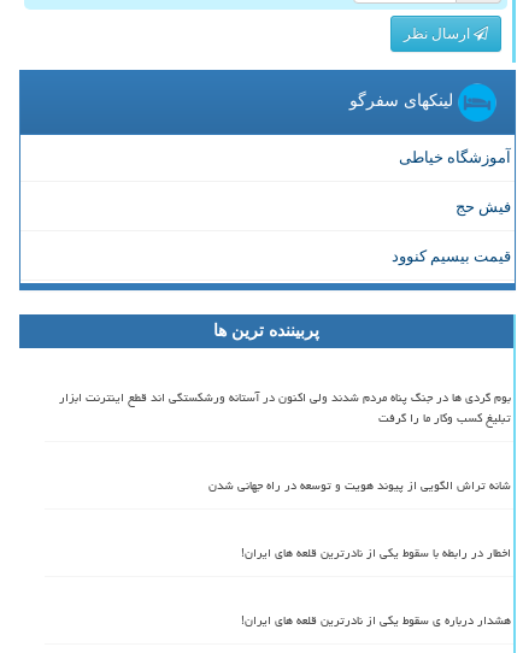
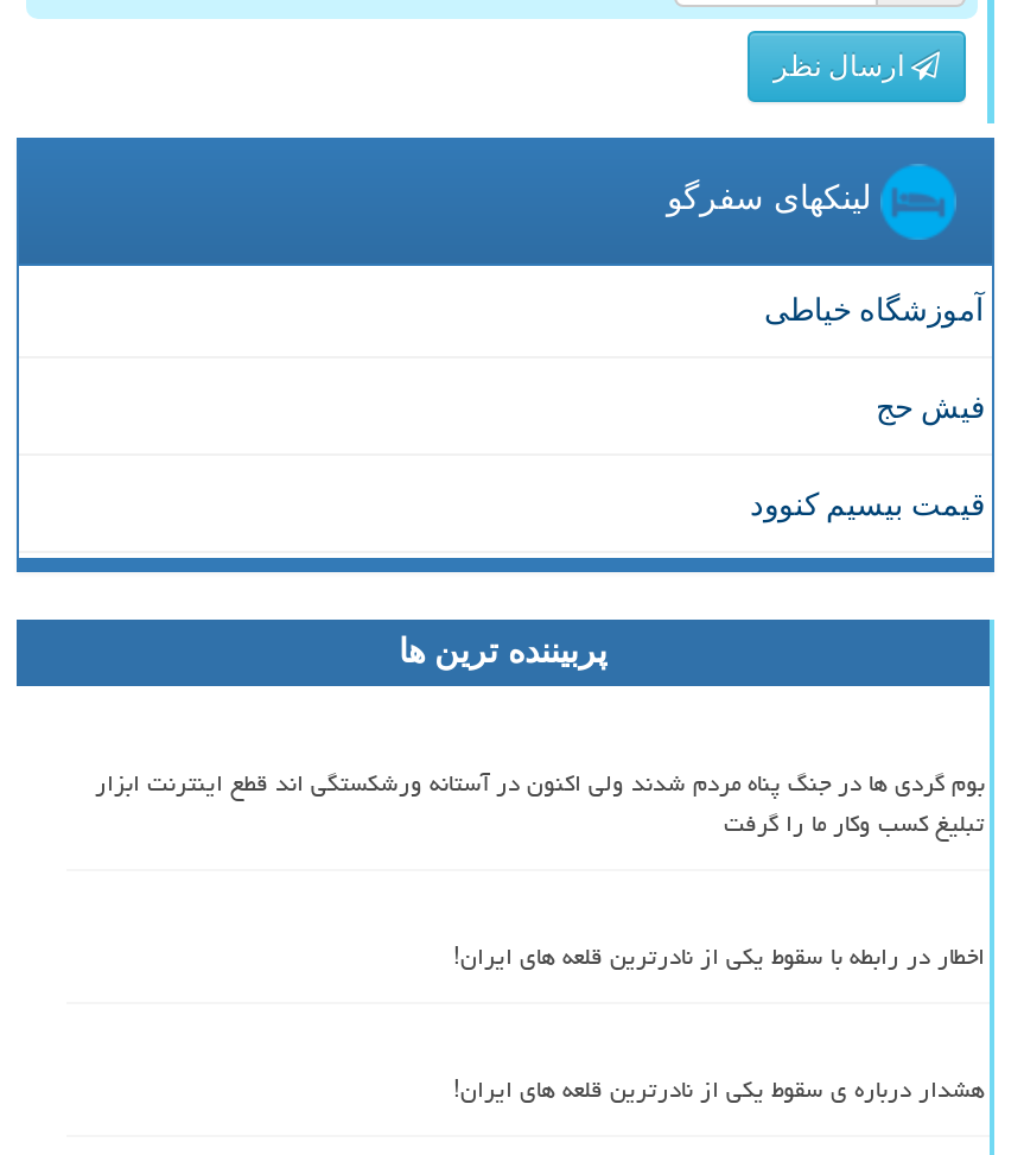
[208,473,511,498] شانه تراش الگویی از پیوند هویت و توسعه در راه جهانی شدن -> none

